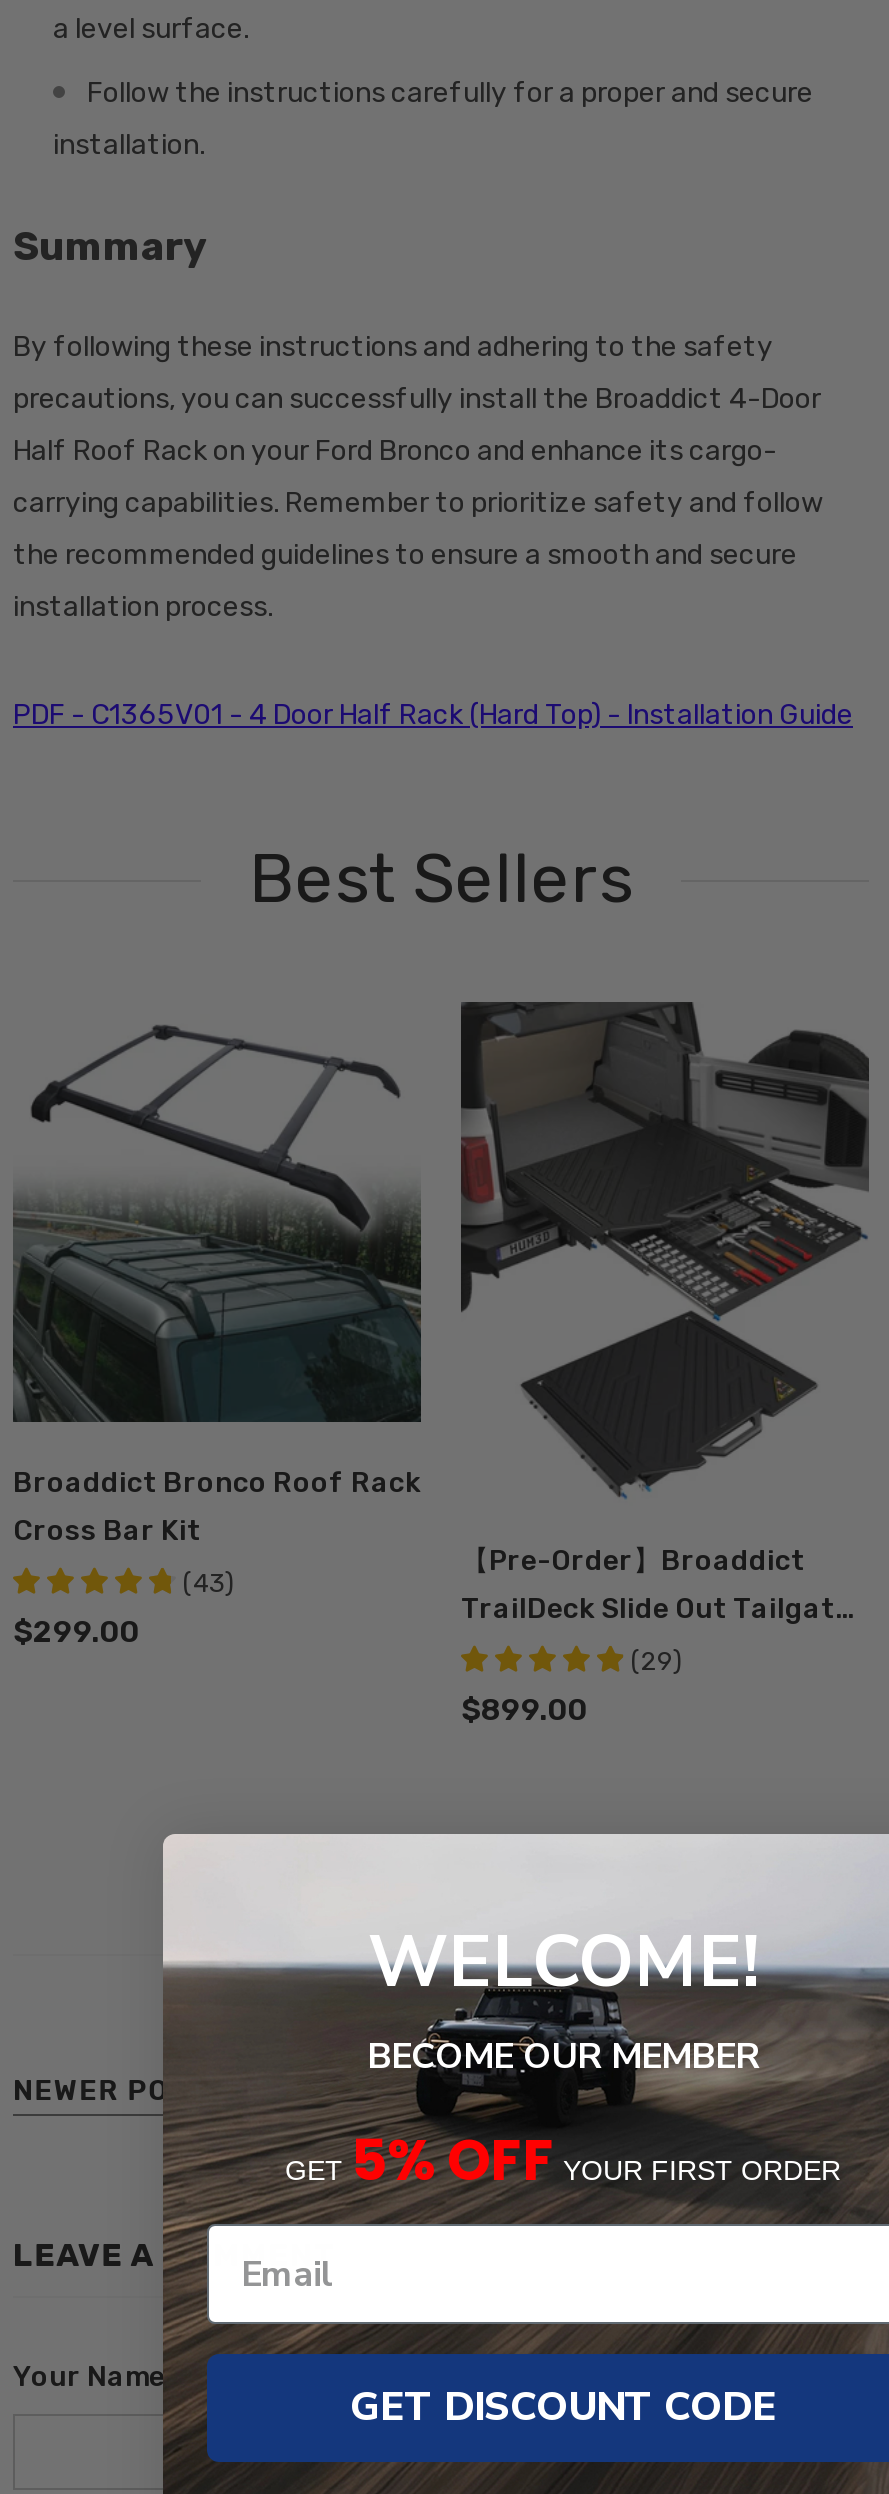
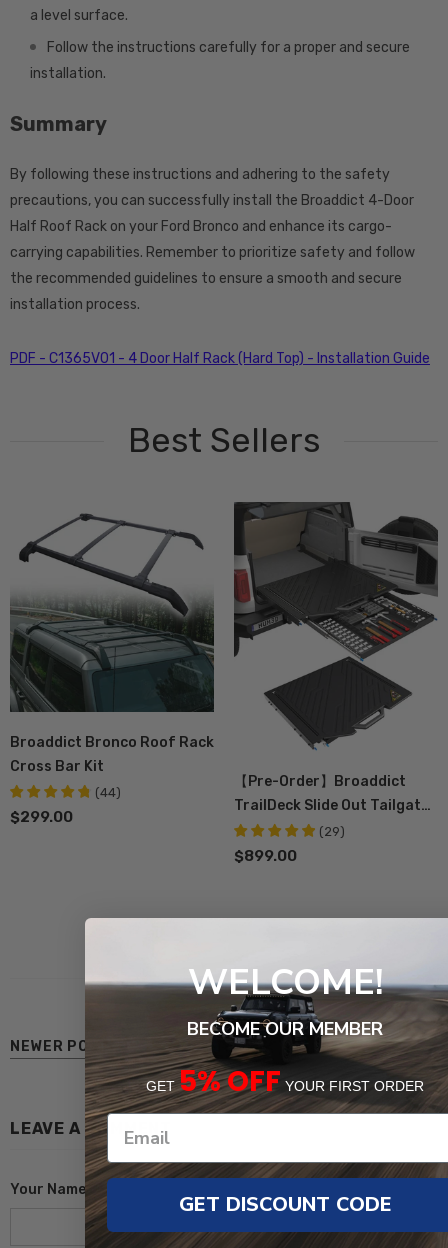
[183,1567,235,1597] (43) -> [95,784,121,799] (44)

